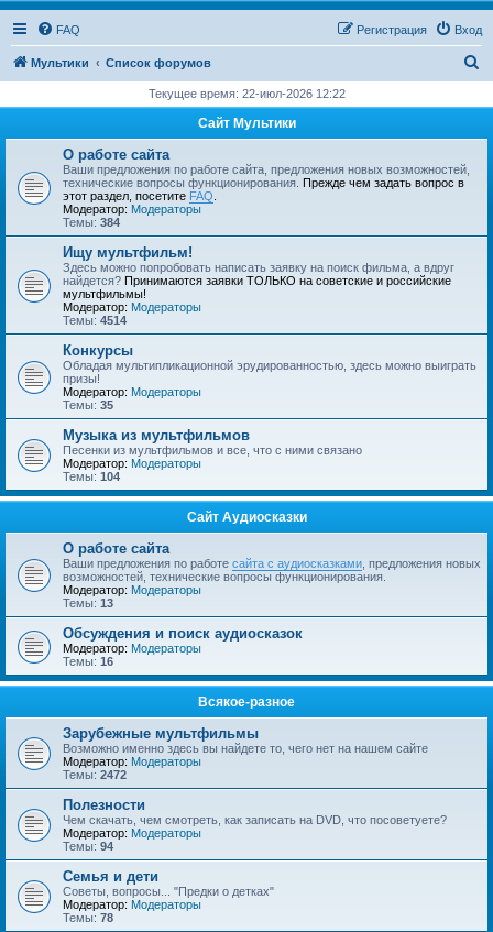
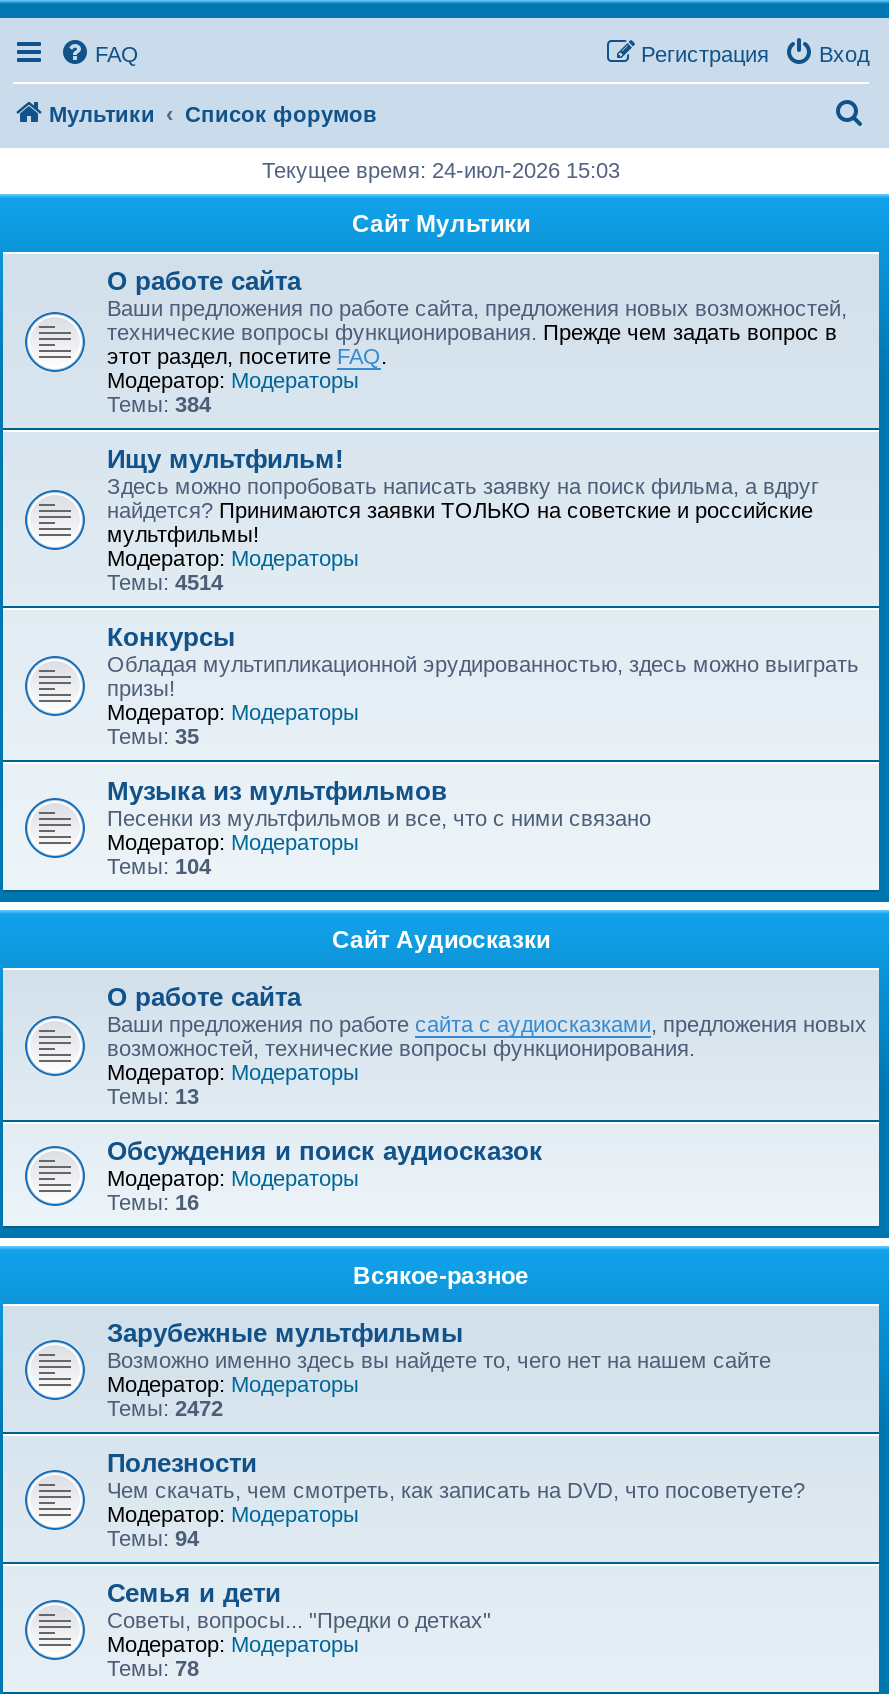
[148,87,345,100] Текущее время: 22-июл-2026 12:22 -> [262,158,620,182] Текущее время: 24-июл-2026 15:03

